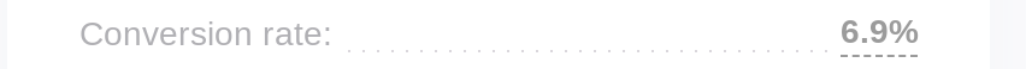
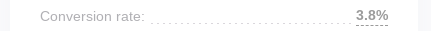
[841,12,918,50] 6.9% -> [356,7,388,23] 3.8%

